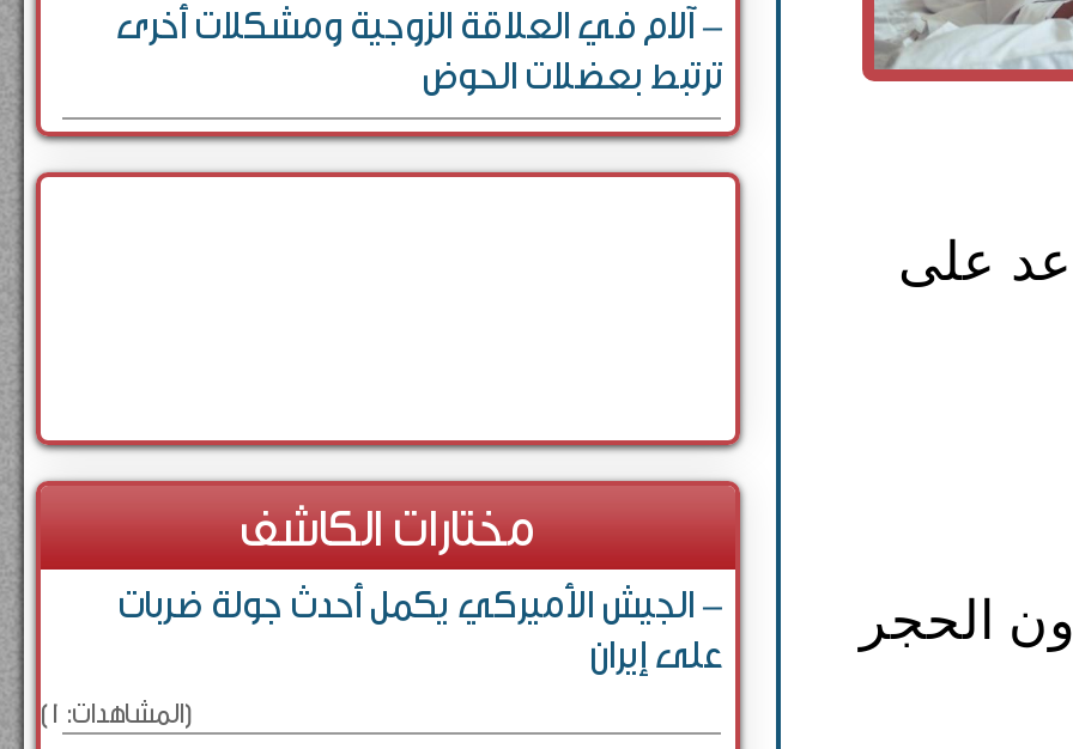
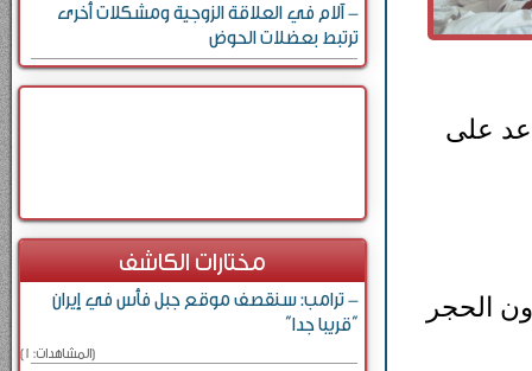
[117,584,723,677] - الجيش الأميركي يكمل أحدث جولة ضربات | على إيران -> [52,289,359,335] - ترامب: سنقصف موقع جبل فأس في إيران | “قريبا جدا”

